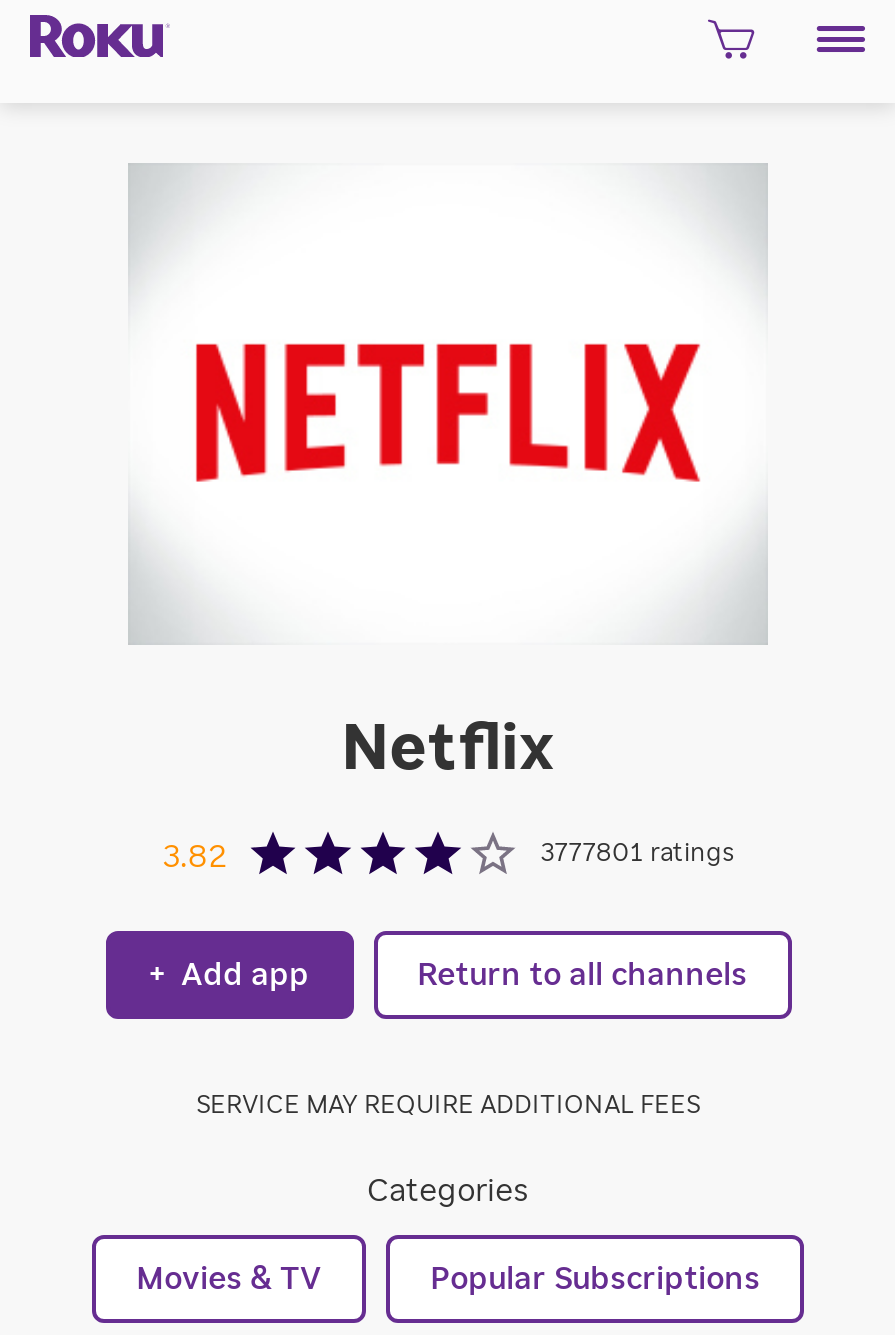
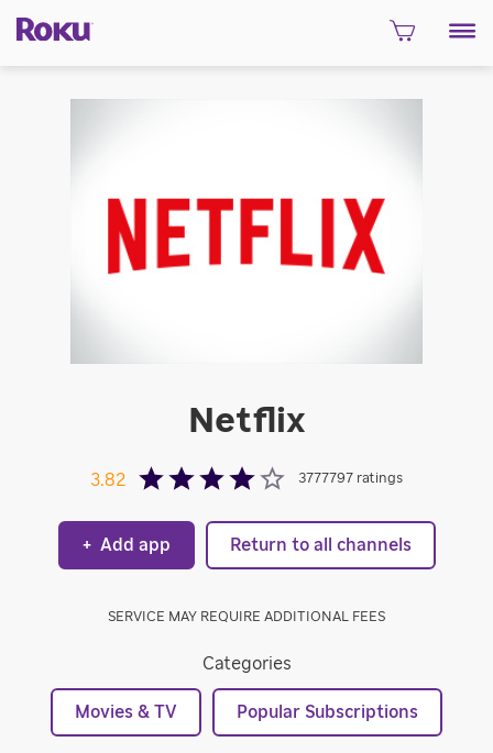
[540,841,734,867] 3777801 ratings -> [298,472,403,486] 3777797 ratings

